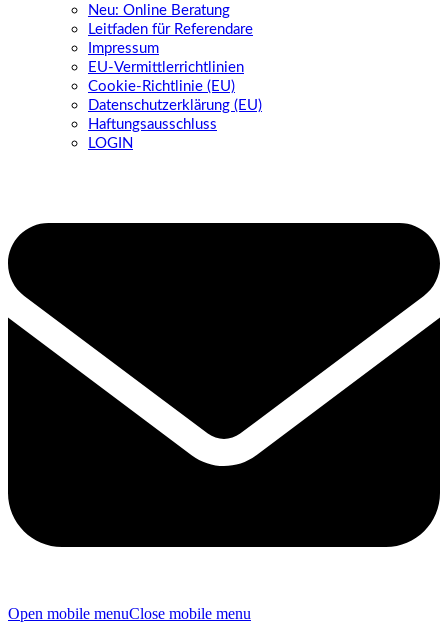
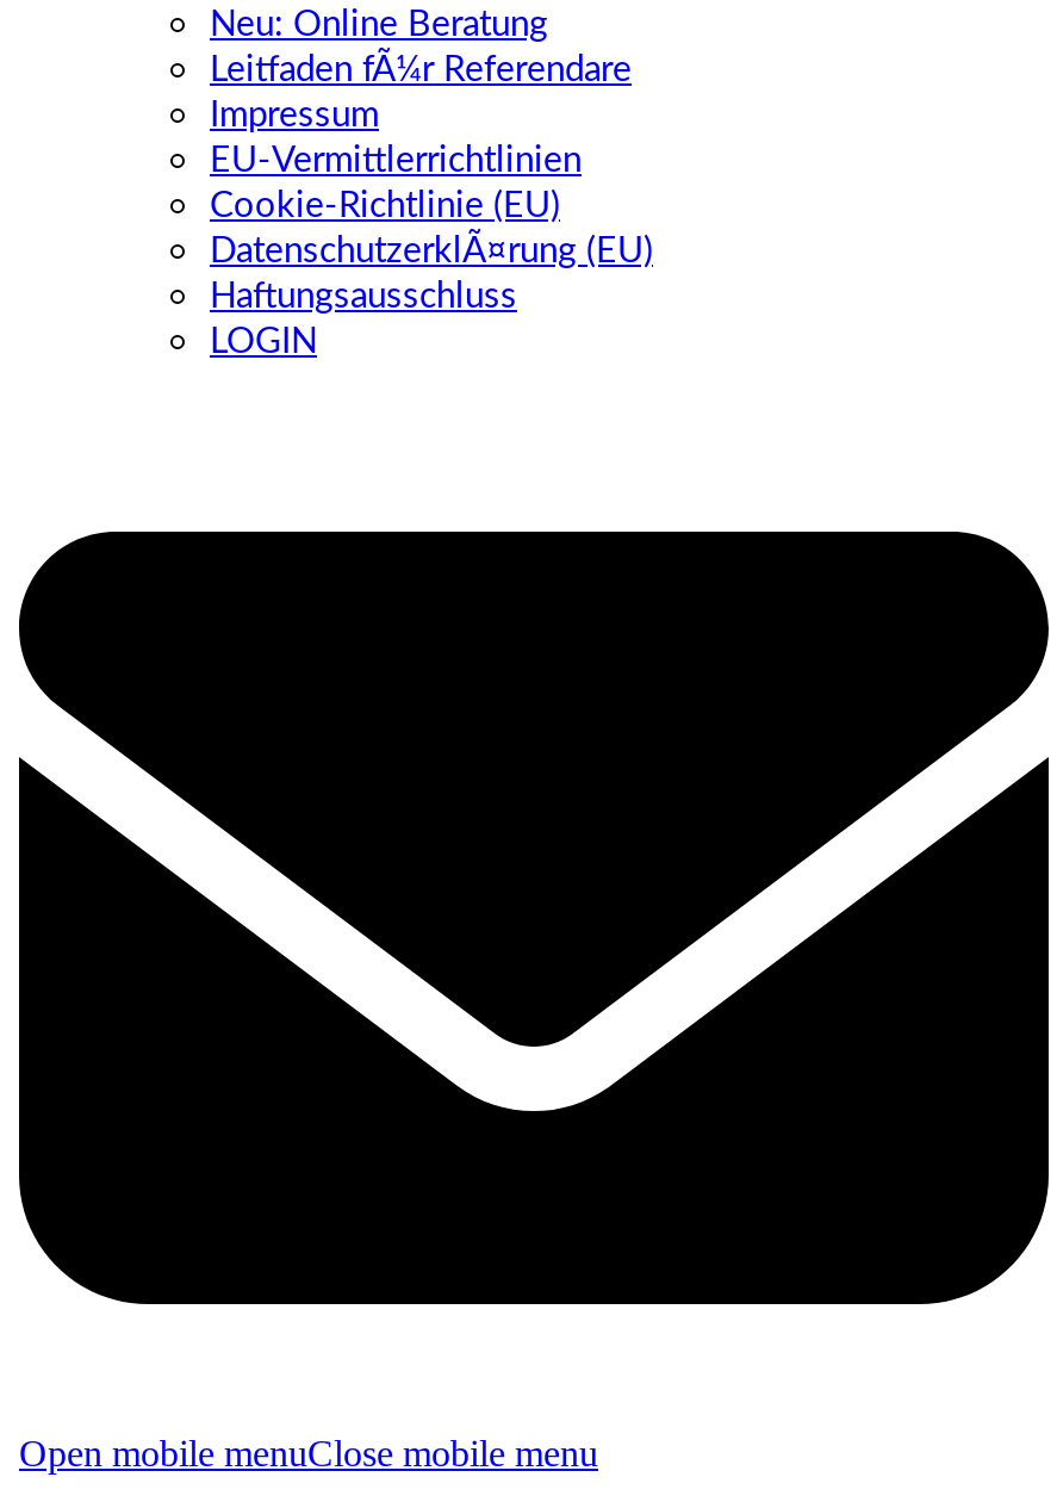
[88,22,253,37] Leitfaden für Referendare -> [210,52,632,88] Leitfaden fÃ¼r Referendare
[88,98,262,113] Datenschutzerklärung (EU) -> [210,234,653,269] DatenschutzerklÃ¤rung (EU)

